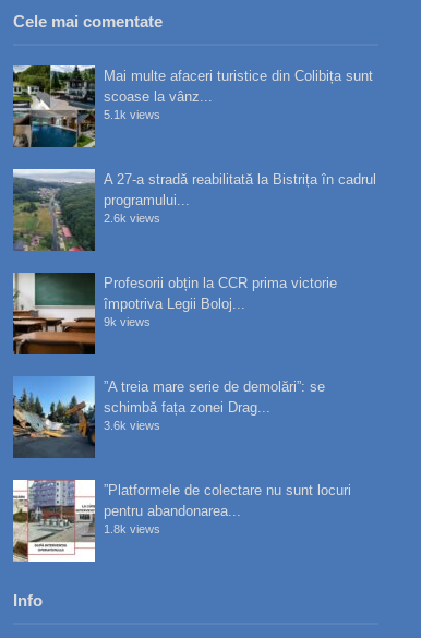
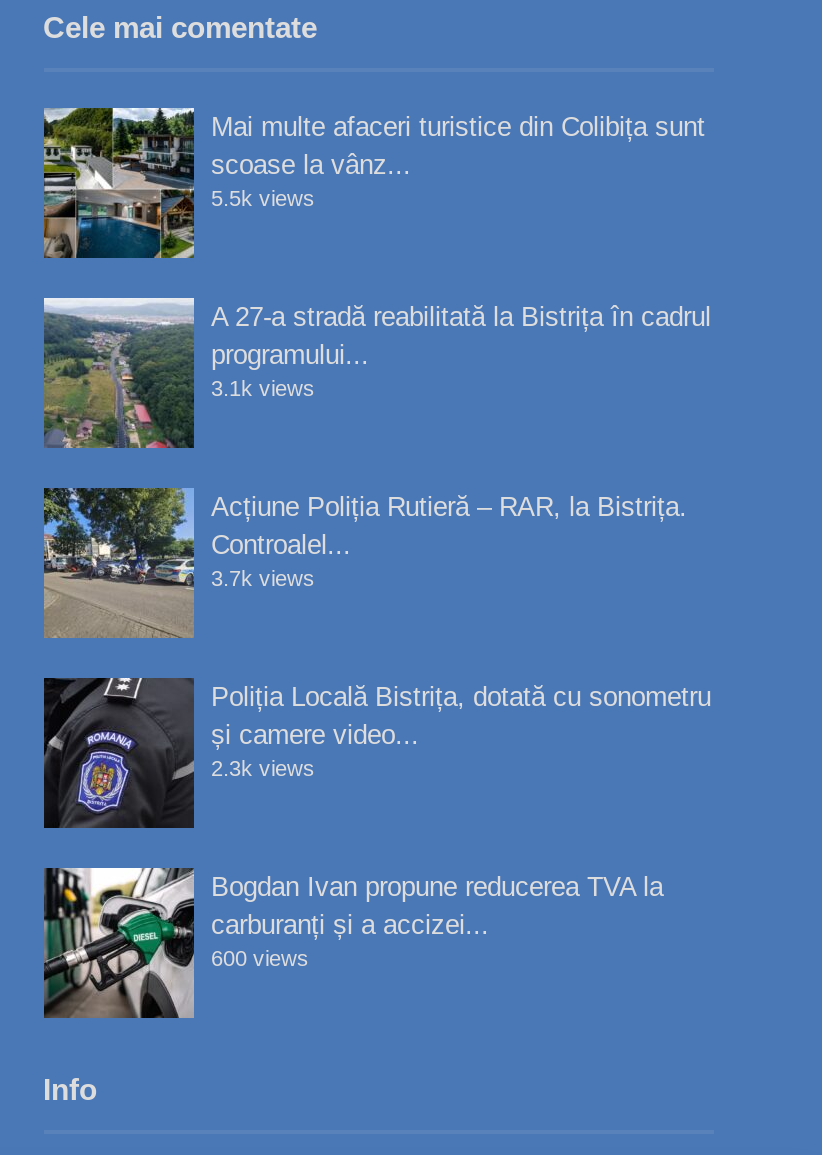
[104,108,161,121] 5.1k views -> [211,186,315,210] 5.5k views
[104,212,161,225] 2.6k views -> [211,376,315,400] 3.1k views
[12,272,338,356] [image] | Profesorii obțin la CCR prima victorie | împotriva Legii Boloj... | 9k views -> [42,486,687,640] [image] | Acțiune Poliția Rutieră – RAR, la Bistrița. | Controalel... | 3.7k views
[12,376,326,458] [image] | ”A treia mare serie de demolări”: se | schimbă fața zonei Drag... | 3.6k views -> [42,676,711,828] [image] | Poliția Locală Bistrița, dotată cu sonometru | și camere video... | 2.3k views
[12,479,352,563] [image] | ”Platformele de colectare nu sunt locuri | pentru abandonarea... | 1.8k views -> [42,866,663,1020] [image] | Bogdan Ivan propune reducerea TVA la | carburanți și a accizei... | 600 views

